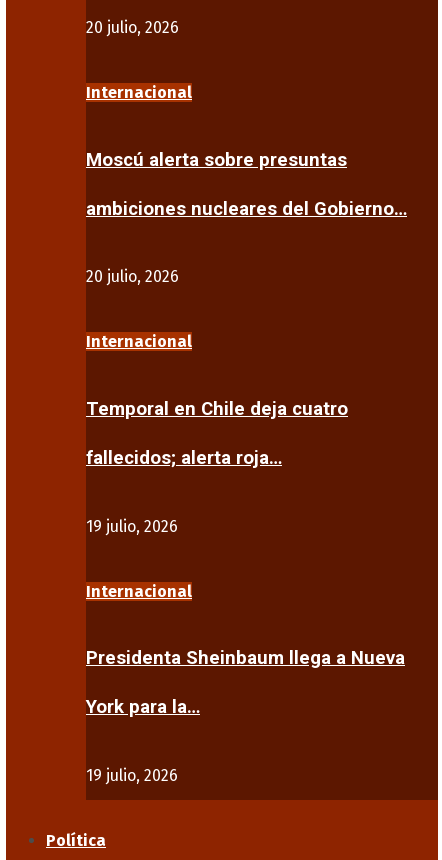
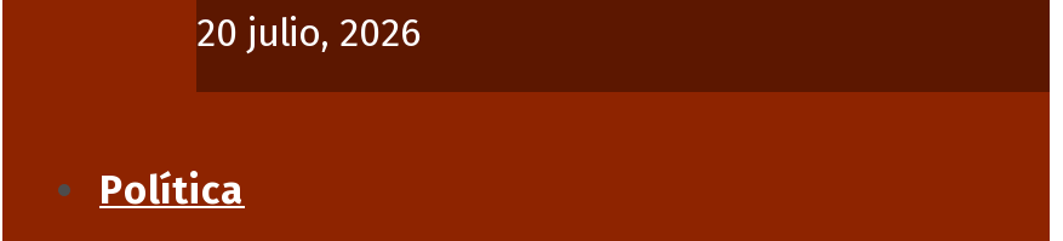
[86,83,407,785] Internacional | Moscú alerta sobre presuntas | ambiciones nucleares del Gobierno… | 20 julio, 2026 | Internacional | Temporal en Chile deja cuatro | fallecidos; alerta roja… | 19 julio, 2026 | Internacional | Presidenta Sheinbaum llega a Nueva | York para la… | 19 julio, 2026 -> none

